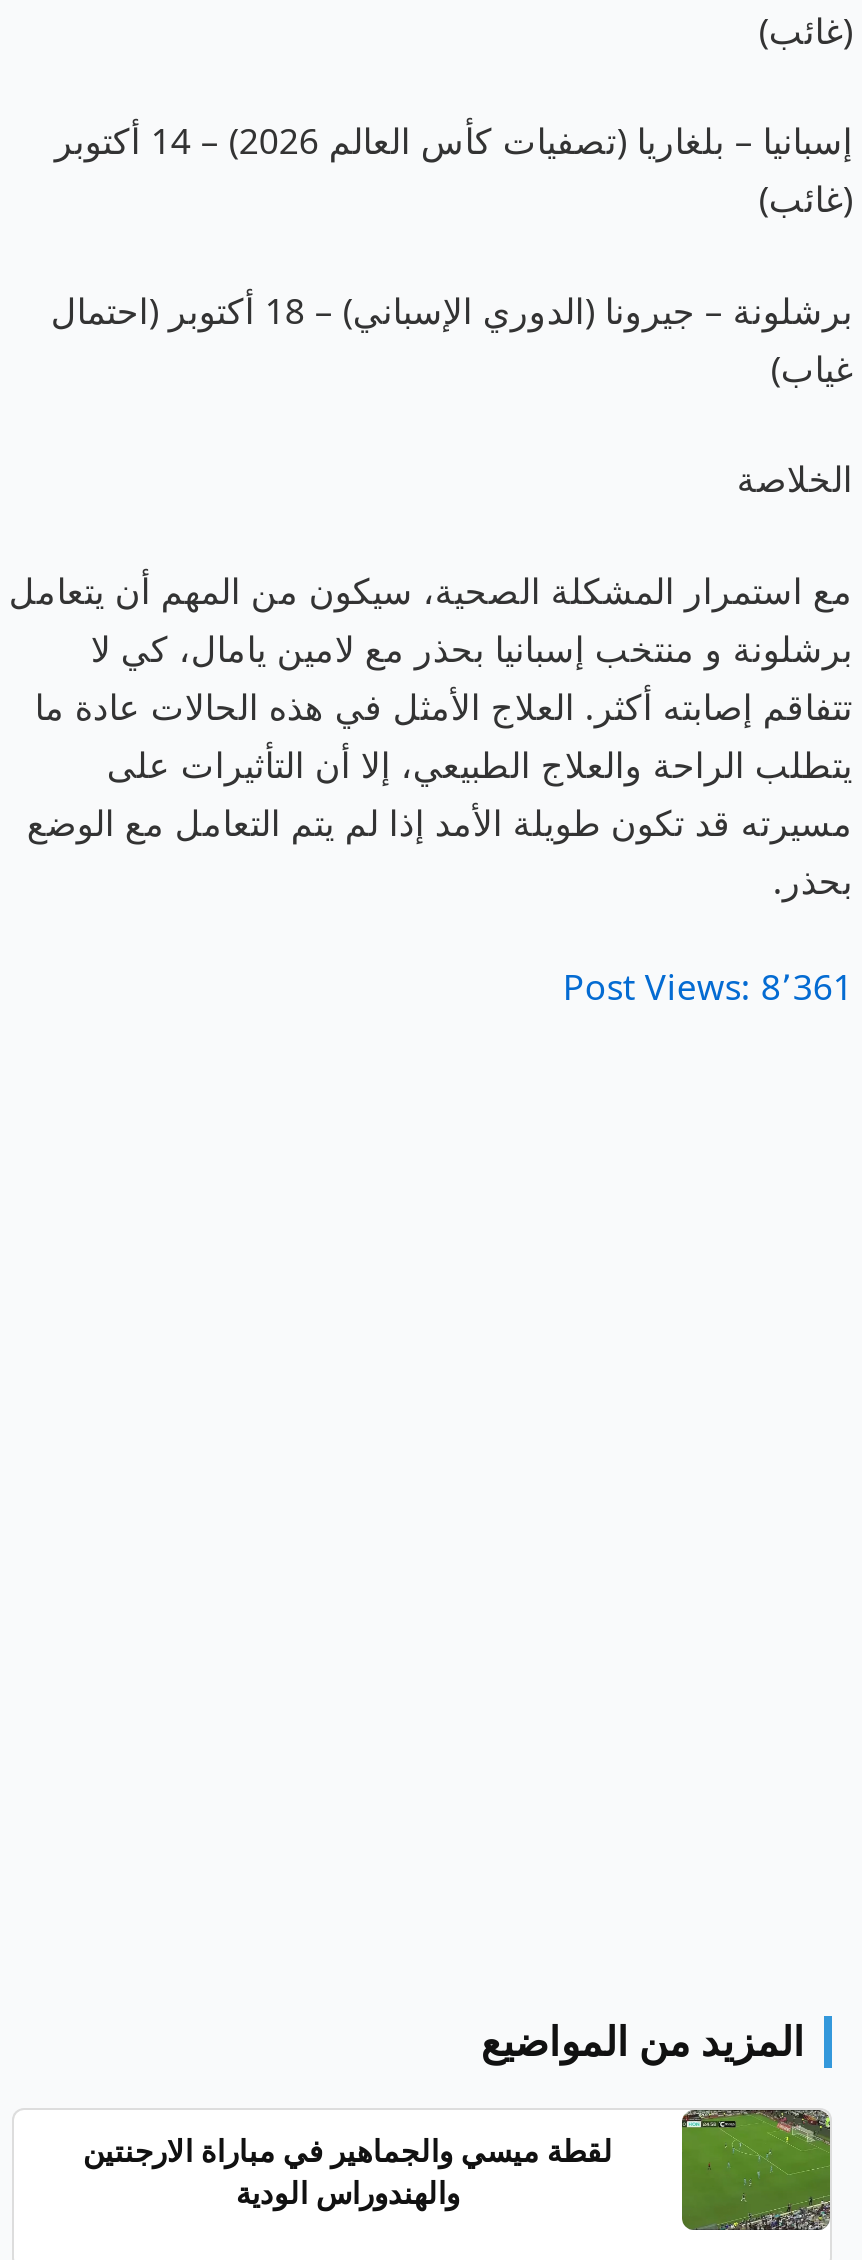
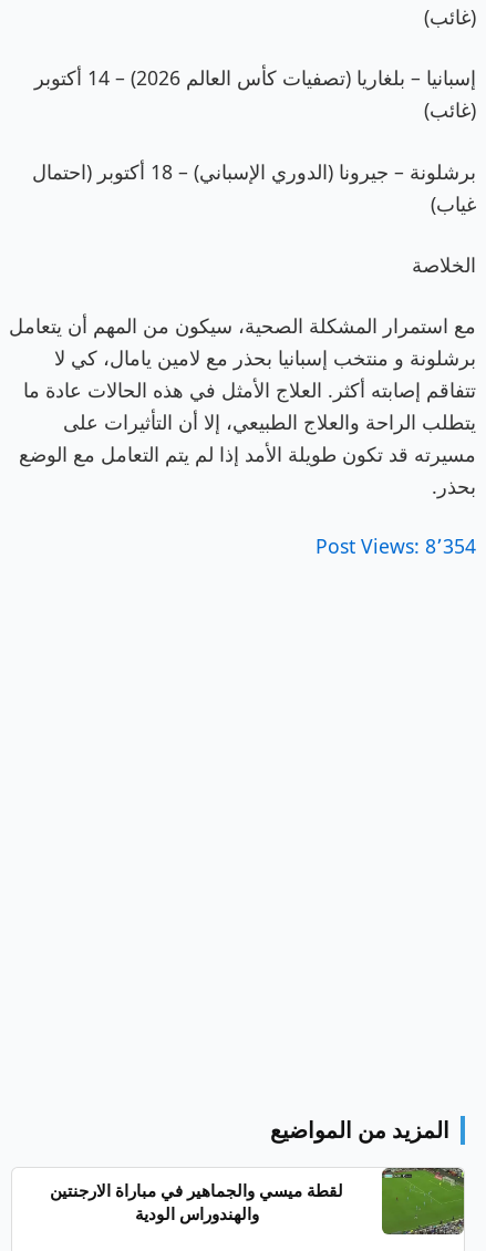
[563,961,853,1009] Post Views: 8٬361 -> [316,532,476,559] Post Views: 8٬354

